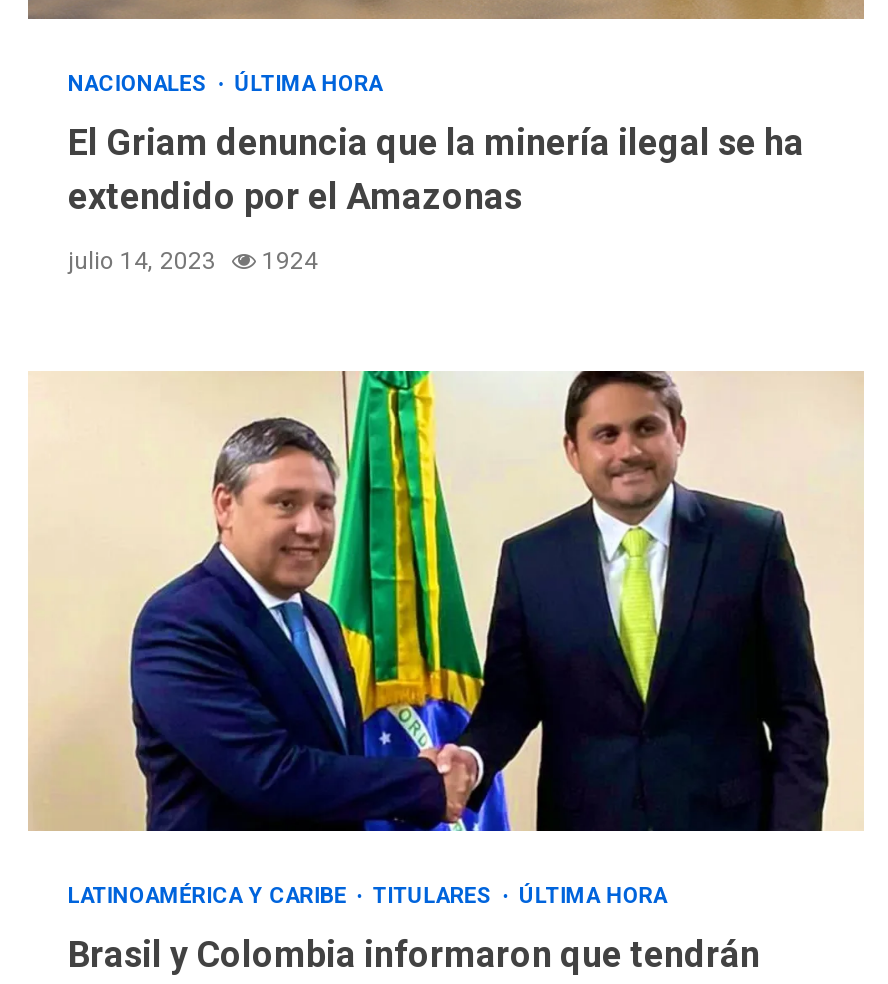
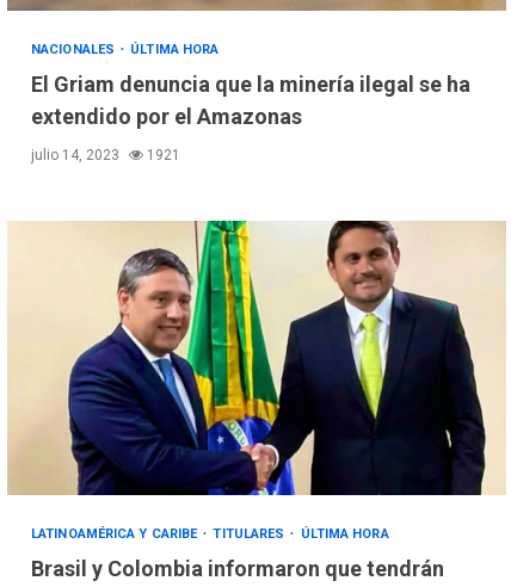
[68,246,318,274] julio 14, 2023 1924 -> [31,147,180,164] julio 14, 2023 1921

